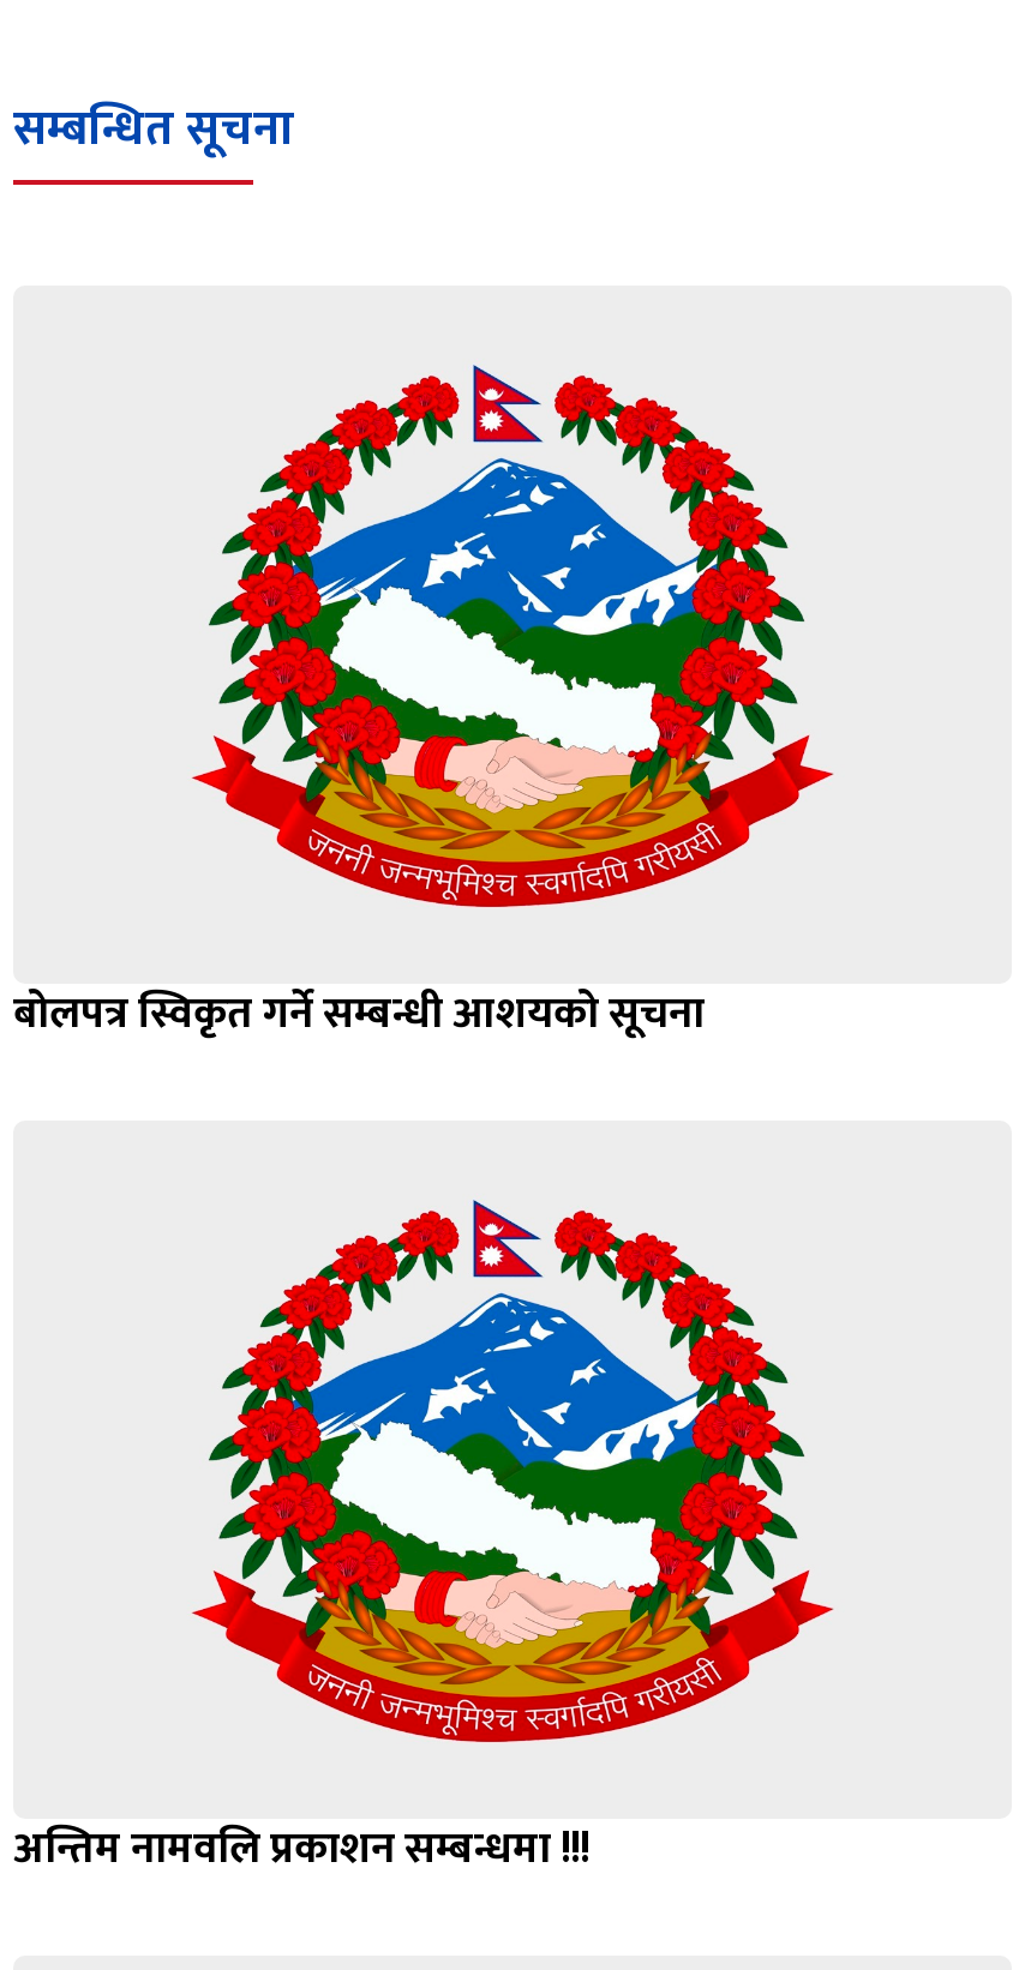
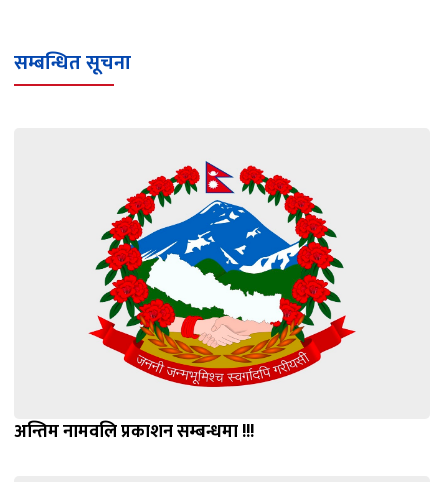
[13,979,705,1051] बोलपत्र स्विकृत गर्ने सम्बन्धी आशयको सूचना -> none

